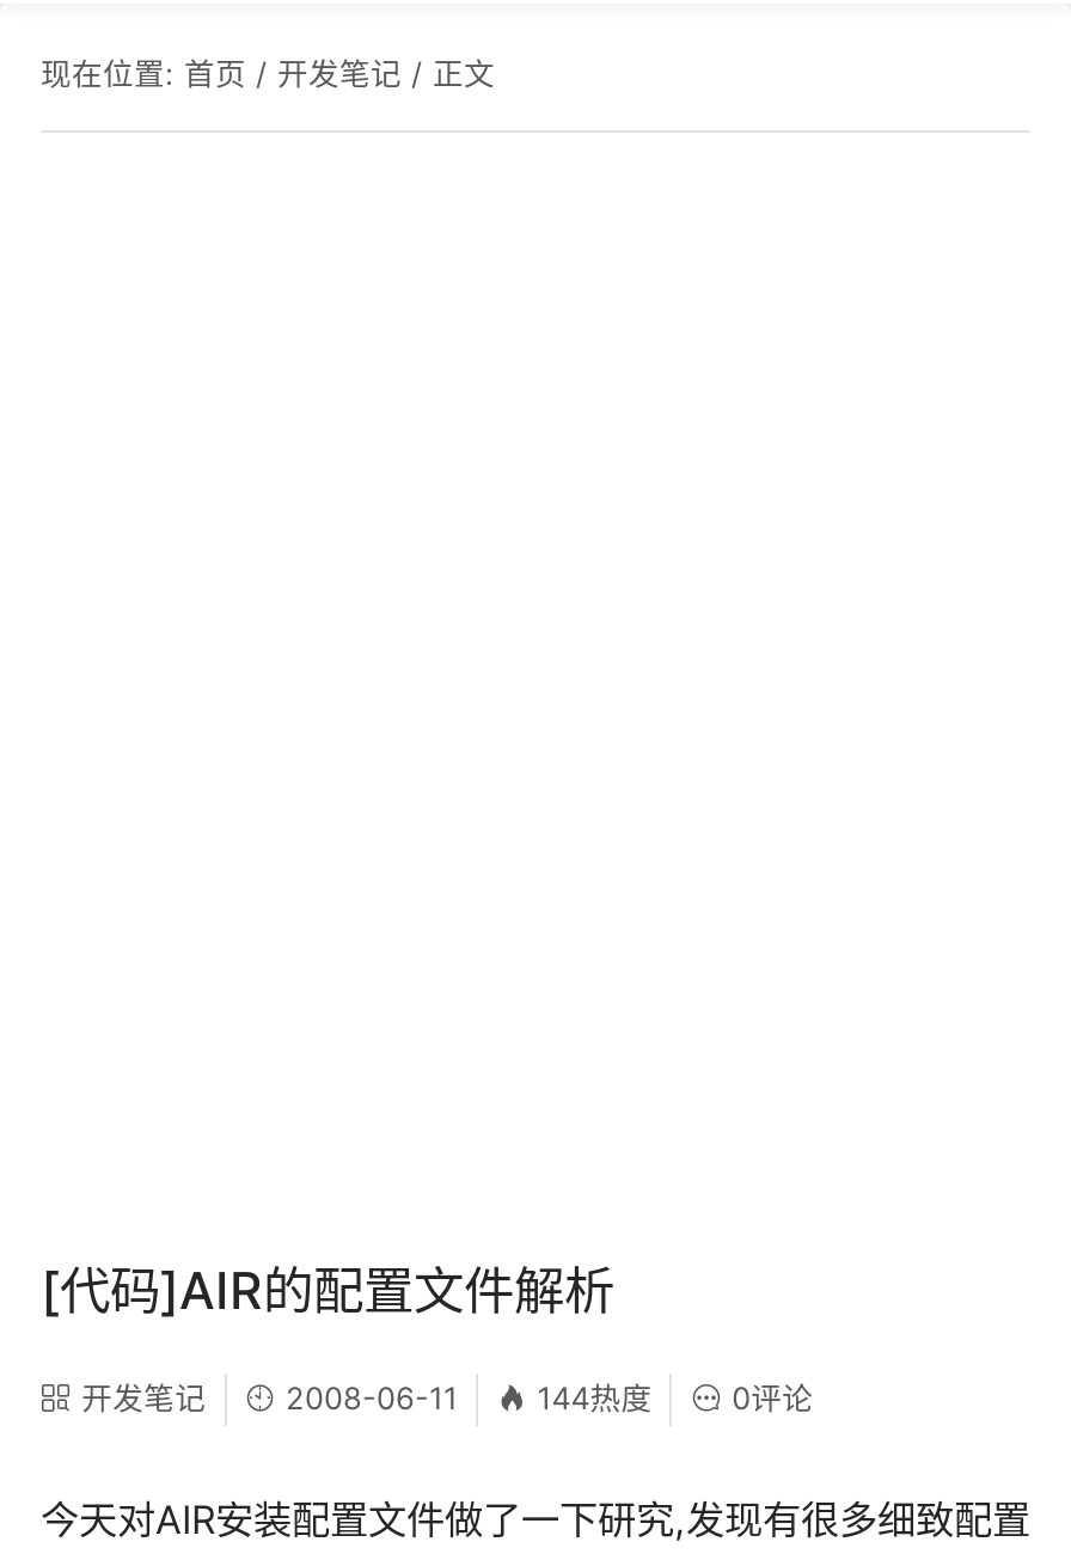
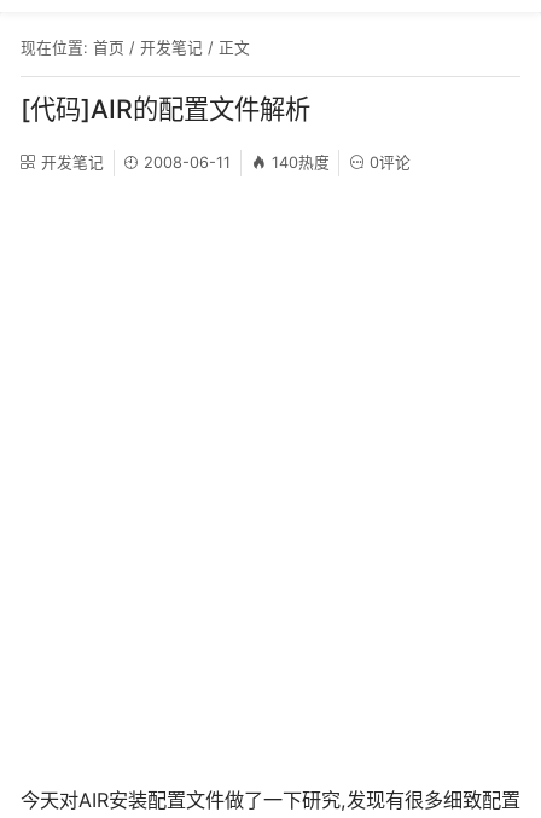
moved [41,1258,813,1415] -> [21,93,411,172]: [代码]AIR的配置文件解析 | 开发笔记 | 2008-06-11 | 0评论
[537,1379,652,1415] 144热度 -> [271,154,329,172] 140热度

